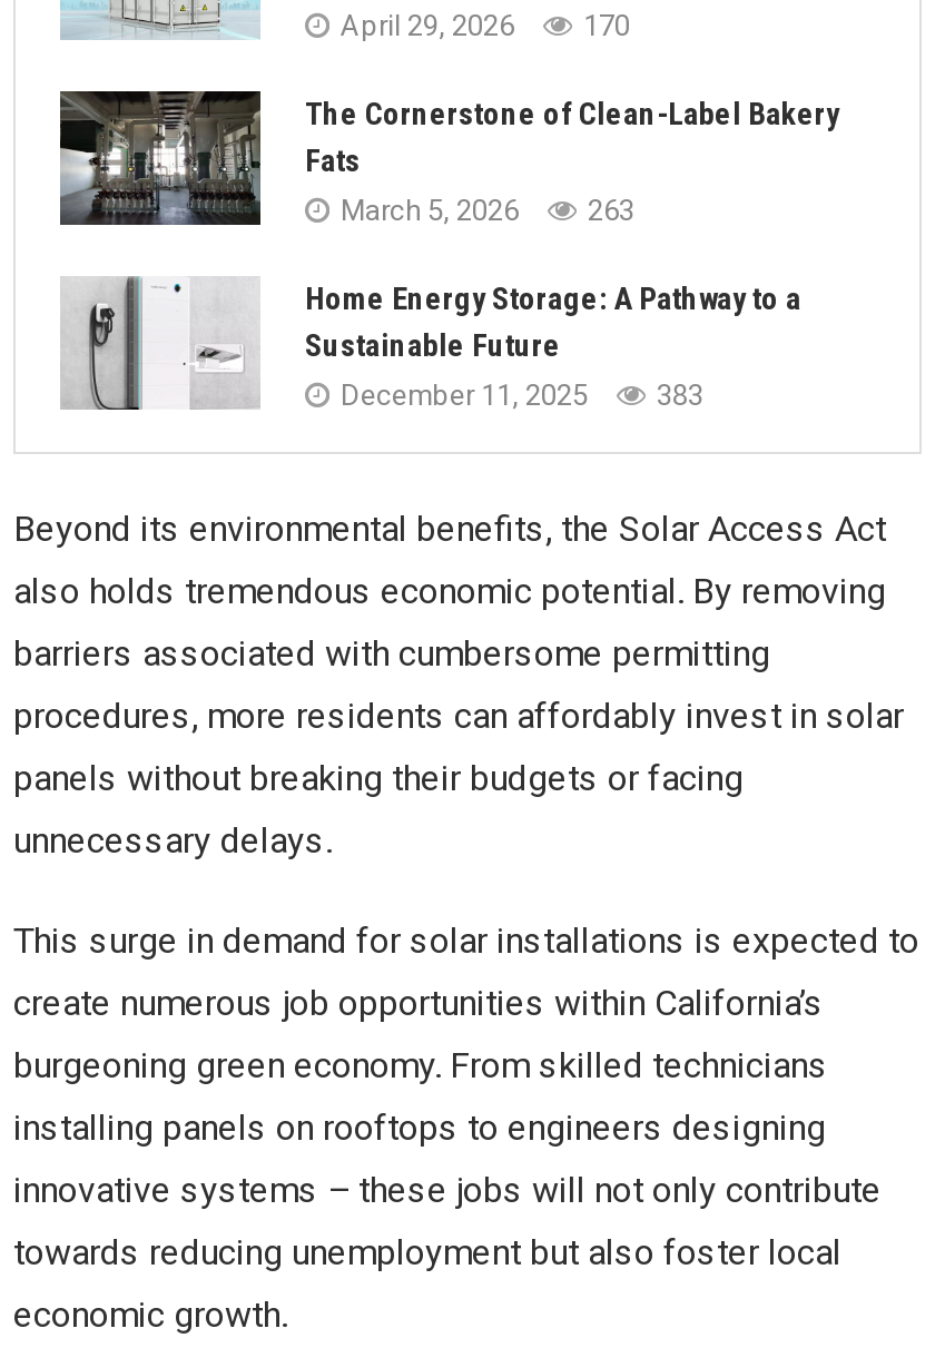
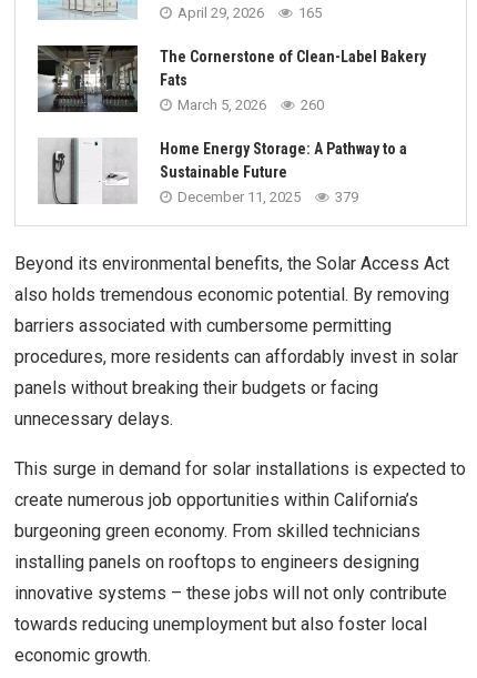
[583,9,630,42] 170 -> [298,4,322,21] 165
[588,194,634,227] 263 -> [301,97,324,113] 260
[657,378,703,412] 383 -> [335,189,358,205] 379

